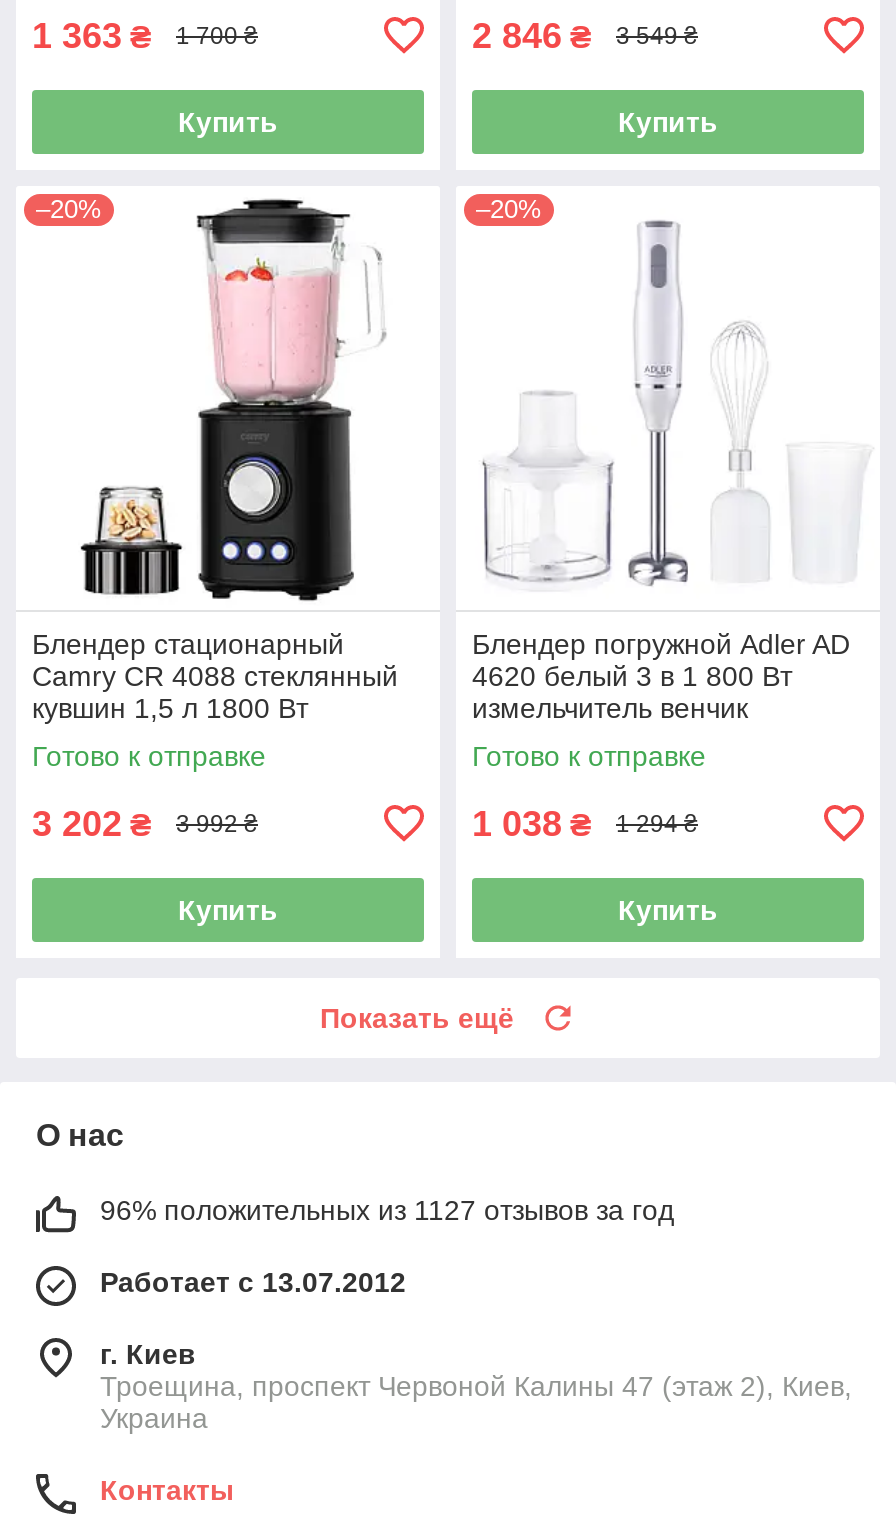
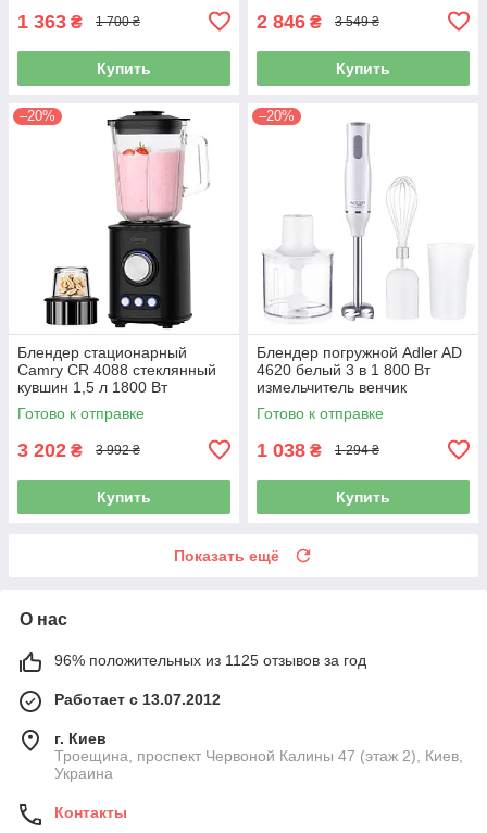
[100,1194,674,1226] 96% положительных из 1127 отзывов за год -> [54,651,366,669] 96% положительных из 1125 отзывов за год

